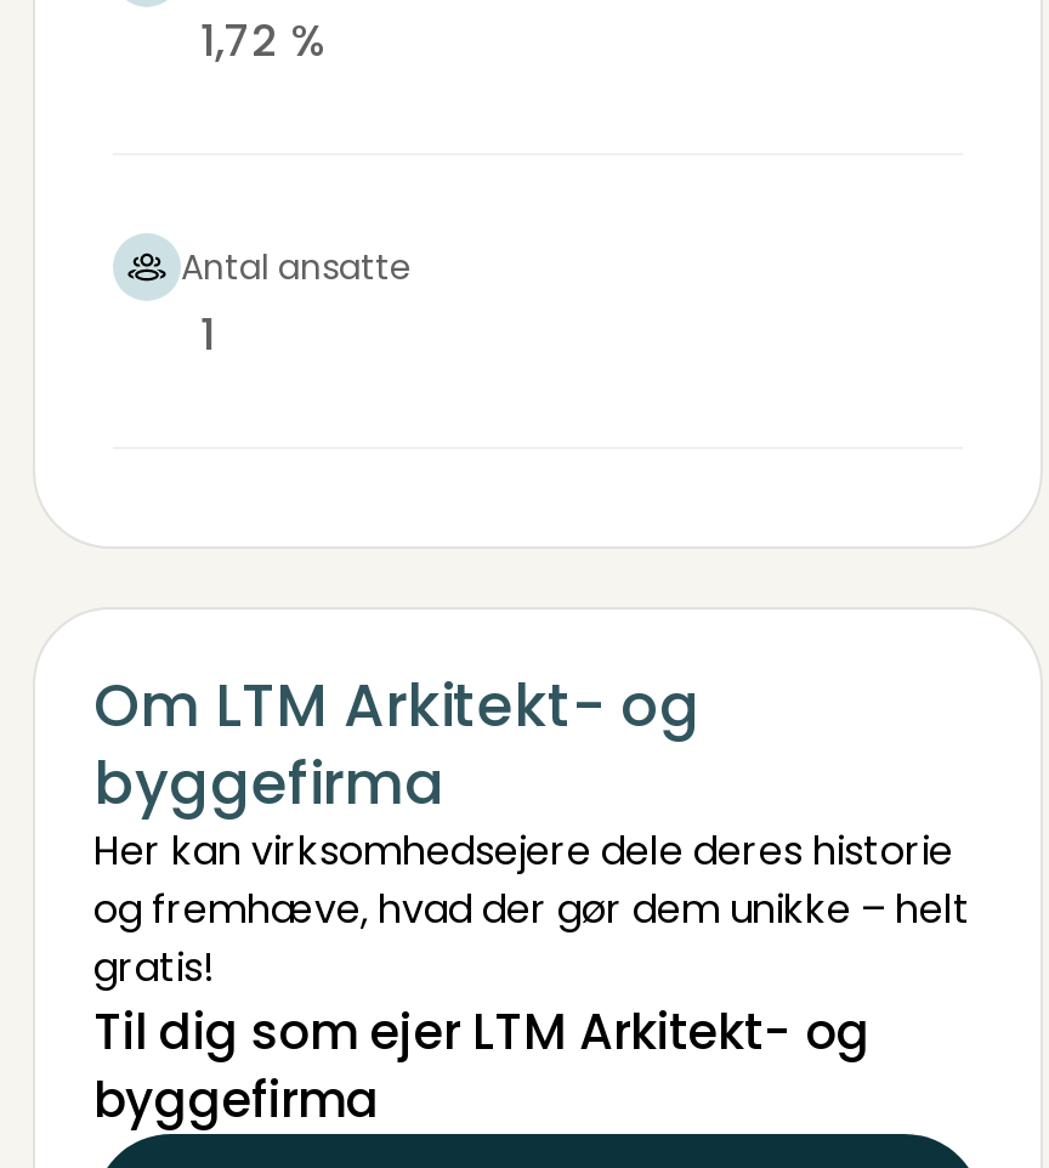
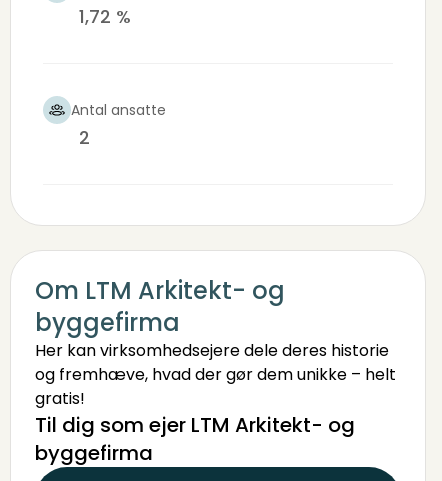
[200,304,215,365] 1 -> [79,125,90,150] 2

